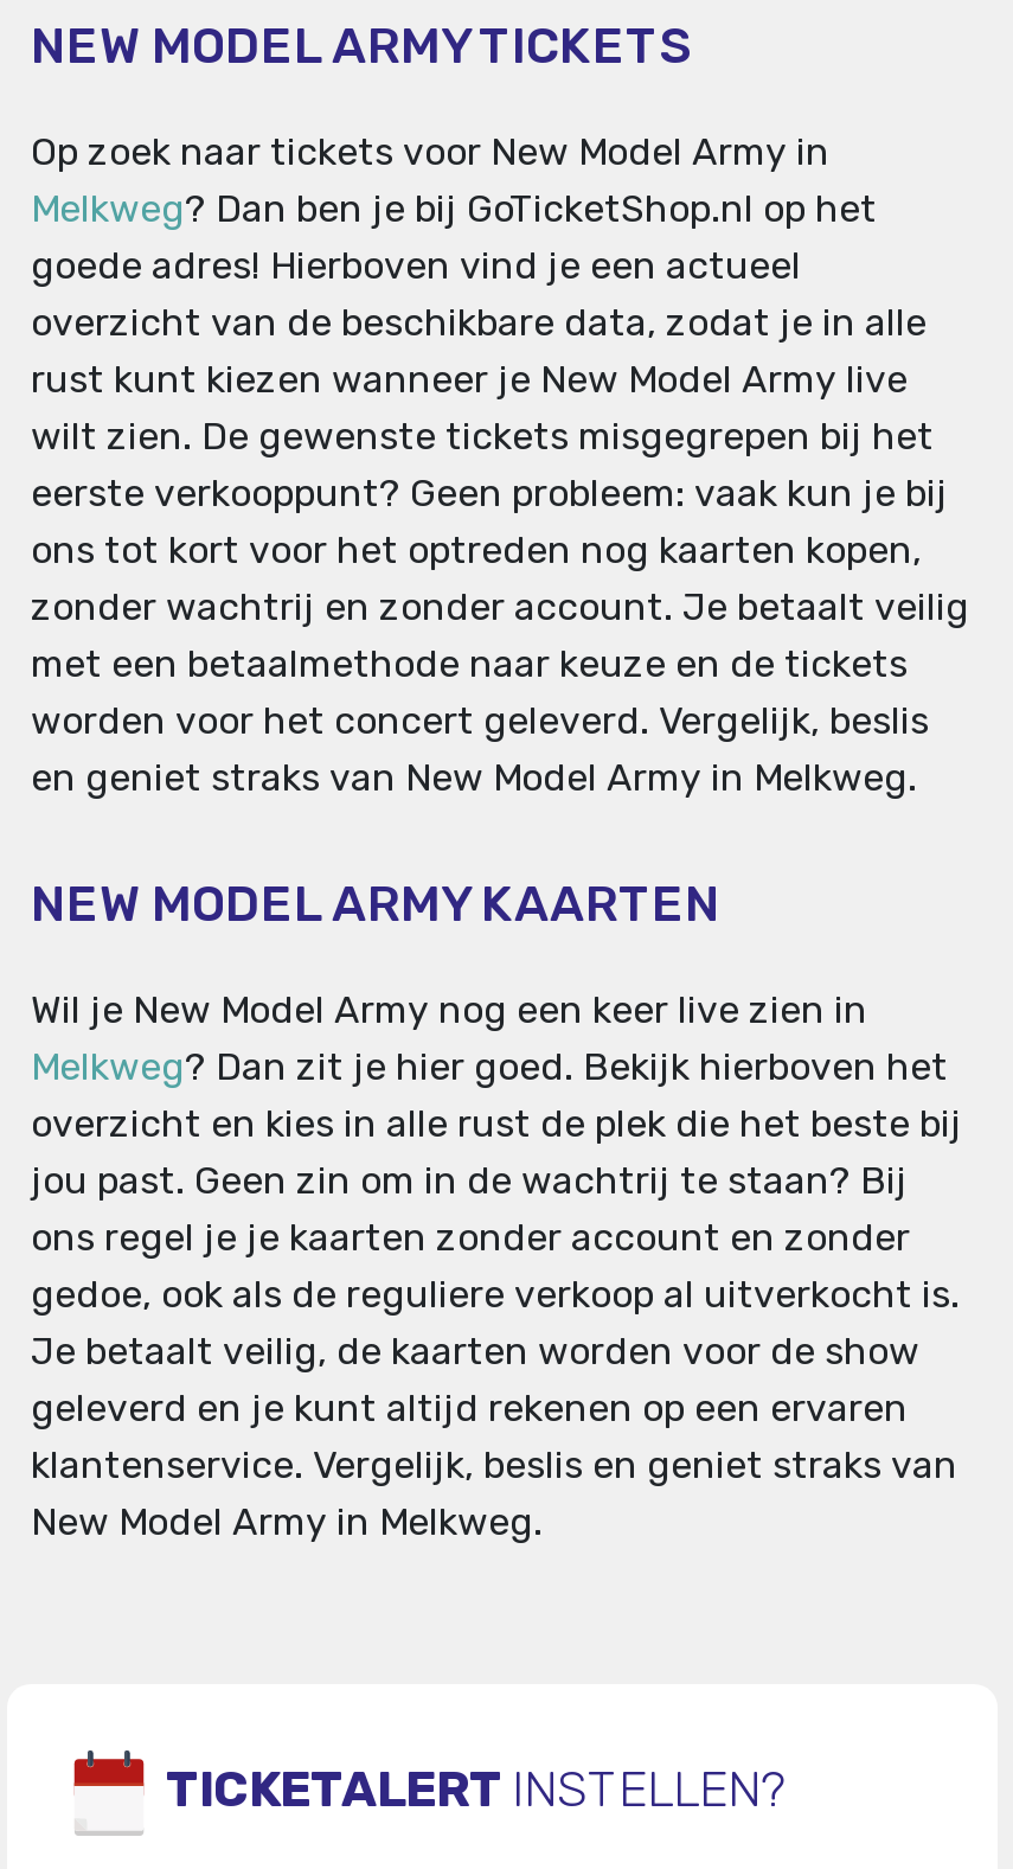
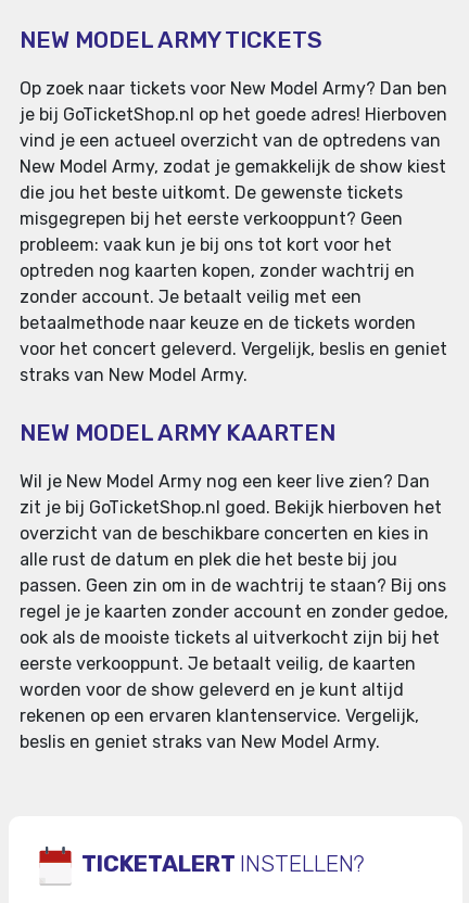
[31,129,969,800] Op zoek naar tickets voor New Model Army in | Melkweg? Dan ben je bij GoTicketShop.nl op het | goede adres! Hierboven vind je een actueel | overzicht van de beschikbare data, zodat je in alle | rust kunt kiezen wanneer je New Model Army live | wilt zien. De gewenste tickets misgegrepen bij het | eerste verkooppunt? Geen probleem: vaak kun je bij | ons tot kort voor het optreden nog kaarten kopen, | zonder wachtrij en zonder account. Je betaalt veilig | met een betaalmethode naar keuze en de tickets | worden voor het concert geleverd. Vergelijk, beslis | en geniet straks van New Model Army in Melkweg. -> [20,78,447,386] Op zoek naar tickets voor New Model Army? Dan ben | je bij GoTicketShop.nl op het goede adres! Hierboven | vind je een actueel overzicht van de optredens van | New Model Army, zodat je gemakkelijk de show kiest | die jou het beste uitkomt. De gewenste tickets | misgegrepen bij het eerste verkooppunt? Geen | probleem: vaak kun je bij ons tot kort voor het | optreden nog kaarten kopen, zonder wachtrij en | zonder account. Je betaalt veilig met een | betaalmethode naar keuze en de tickets worden | voor het concert geleverd. Vergelijk, beslis en geniet | straks van New Model Army.
[31,987,962,1544] Wil je New Model Army nog een keer live zien in | Melkweg? Dan zit je hier goed. Bekijk hierboven het | overzicht en kies in alle rust de plek die het beste bij | jou past. Geen zin om in de wachtrij te staan? Bij | ons regel je je kaarten zonder account en zonder | gedoe, ook als de reguliere verkoop al uitverkocht is. | Je betaalt veilig, de kaarten worden voor de show | geleverd en je kunt altijd rekenen op een ervaren | klantenservice. Vergelijk, beslis en geniet straks van | New Model Army in Melkweg. -> [20,471,448,752] Wil je New Model Army nog een keer live zien? Dan | zit je bij GoTicketShop.nl goed. Bekijk hierboven het | overzicht van de beschikbare concerten en kies in | alle rust de datum en plek die het beste bij jou | passen. Geen zin om in de wachtrij te staan? Bij ons | regel je je kaarten zonder account en zonder gedoe, | ook als de mooiste tickets al uitverkocht zijn bij het | eerste verkooppunt. Je betaalt veilig, de kaarten | worden voor de show geleverd en je kunt altijd | rekenen op een ervaren klantenservice. Vergelijk, | beslis en geniet straks van New Model Army.

